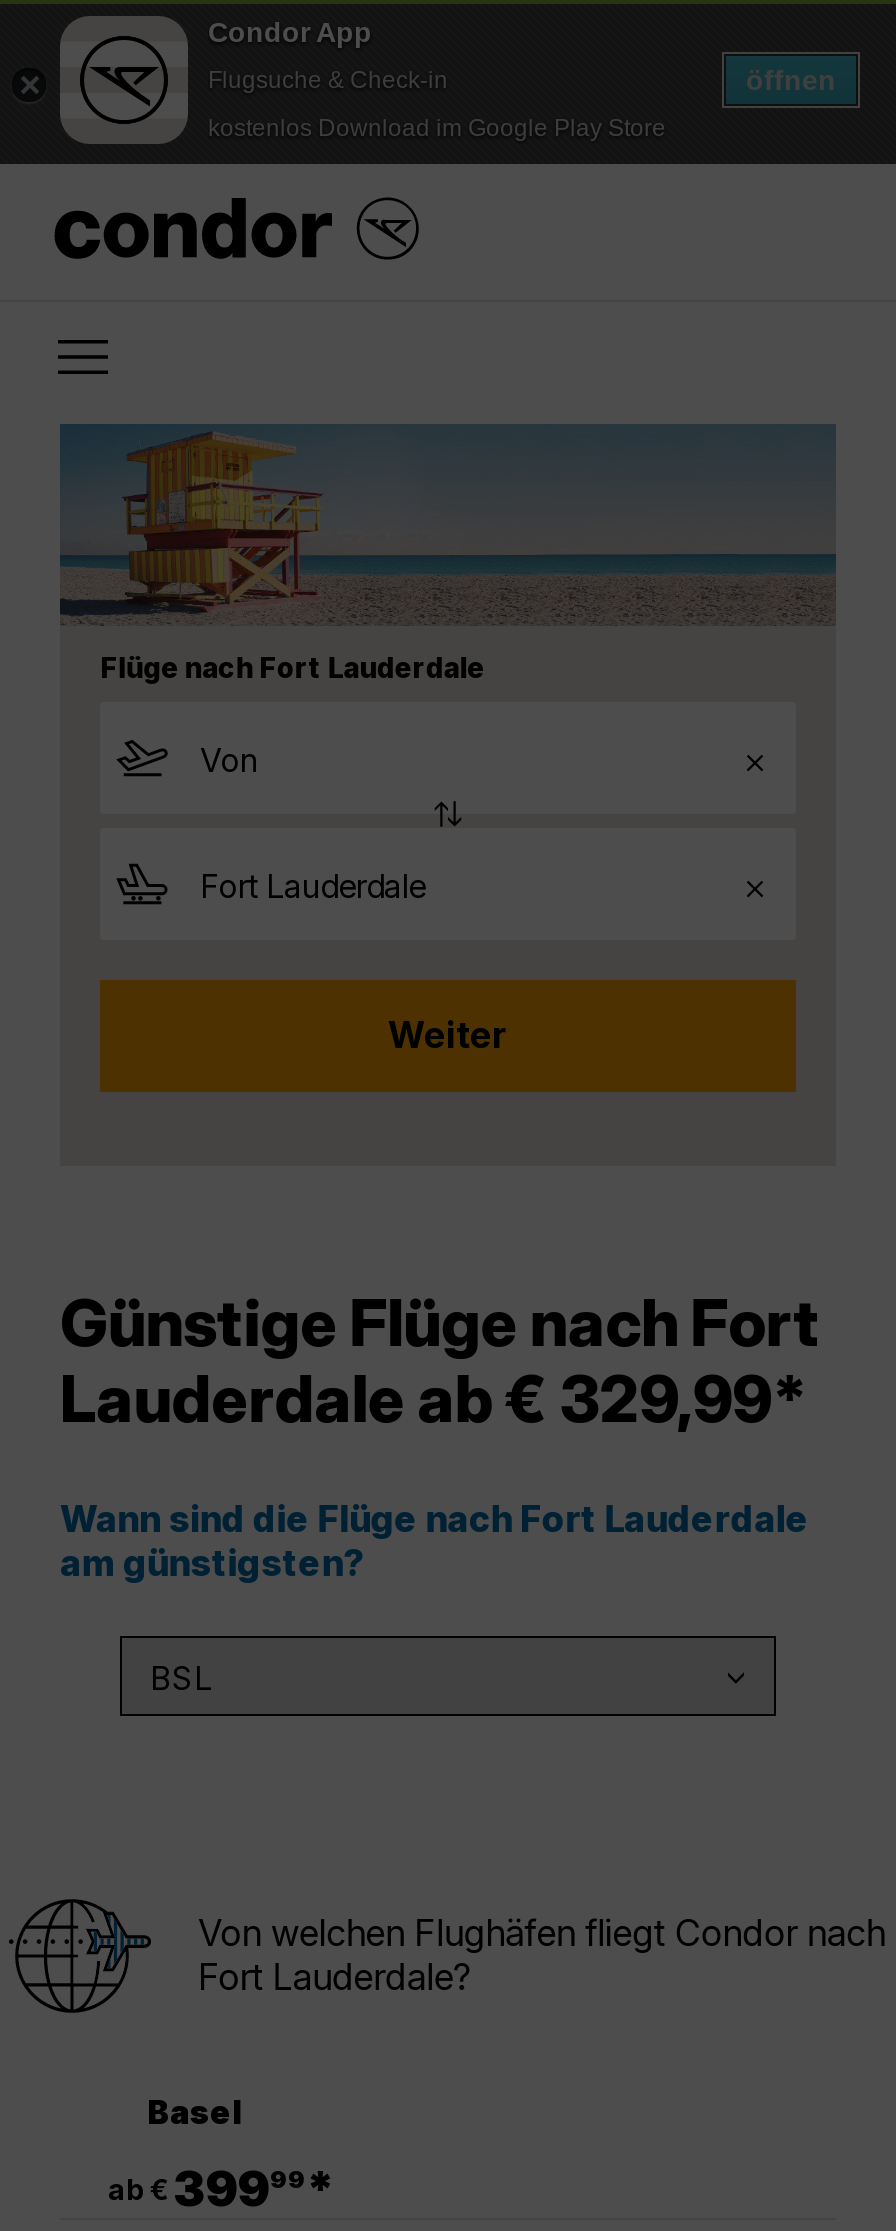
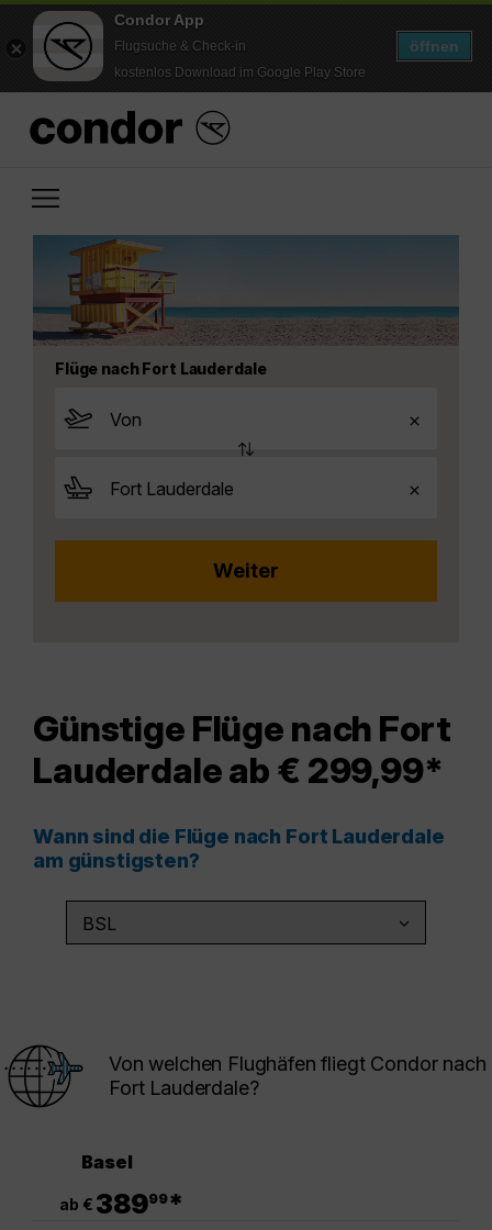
[60,1360,808,1438] Lauderdale ab € 329,99* -> [33,749,443,792] Lauderdale ab € 299,99*
[108,2159,270,2217] ab € 399 -> [59,1188,148,1220] ab € 389

